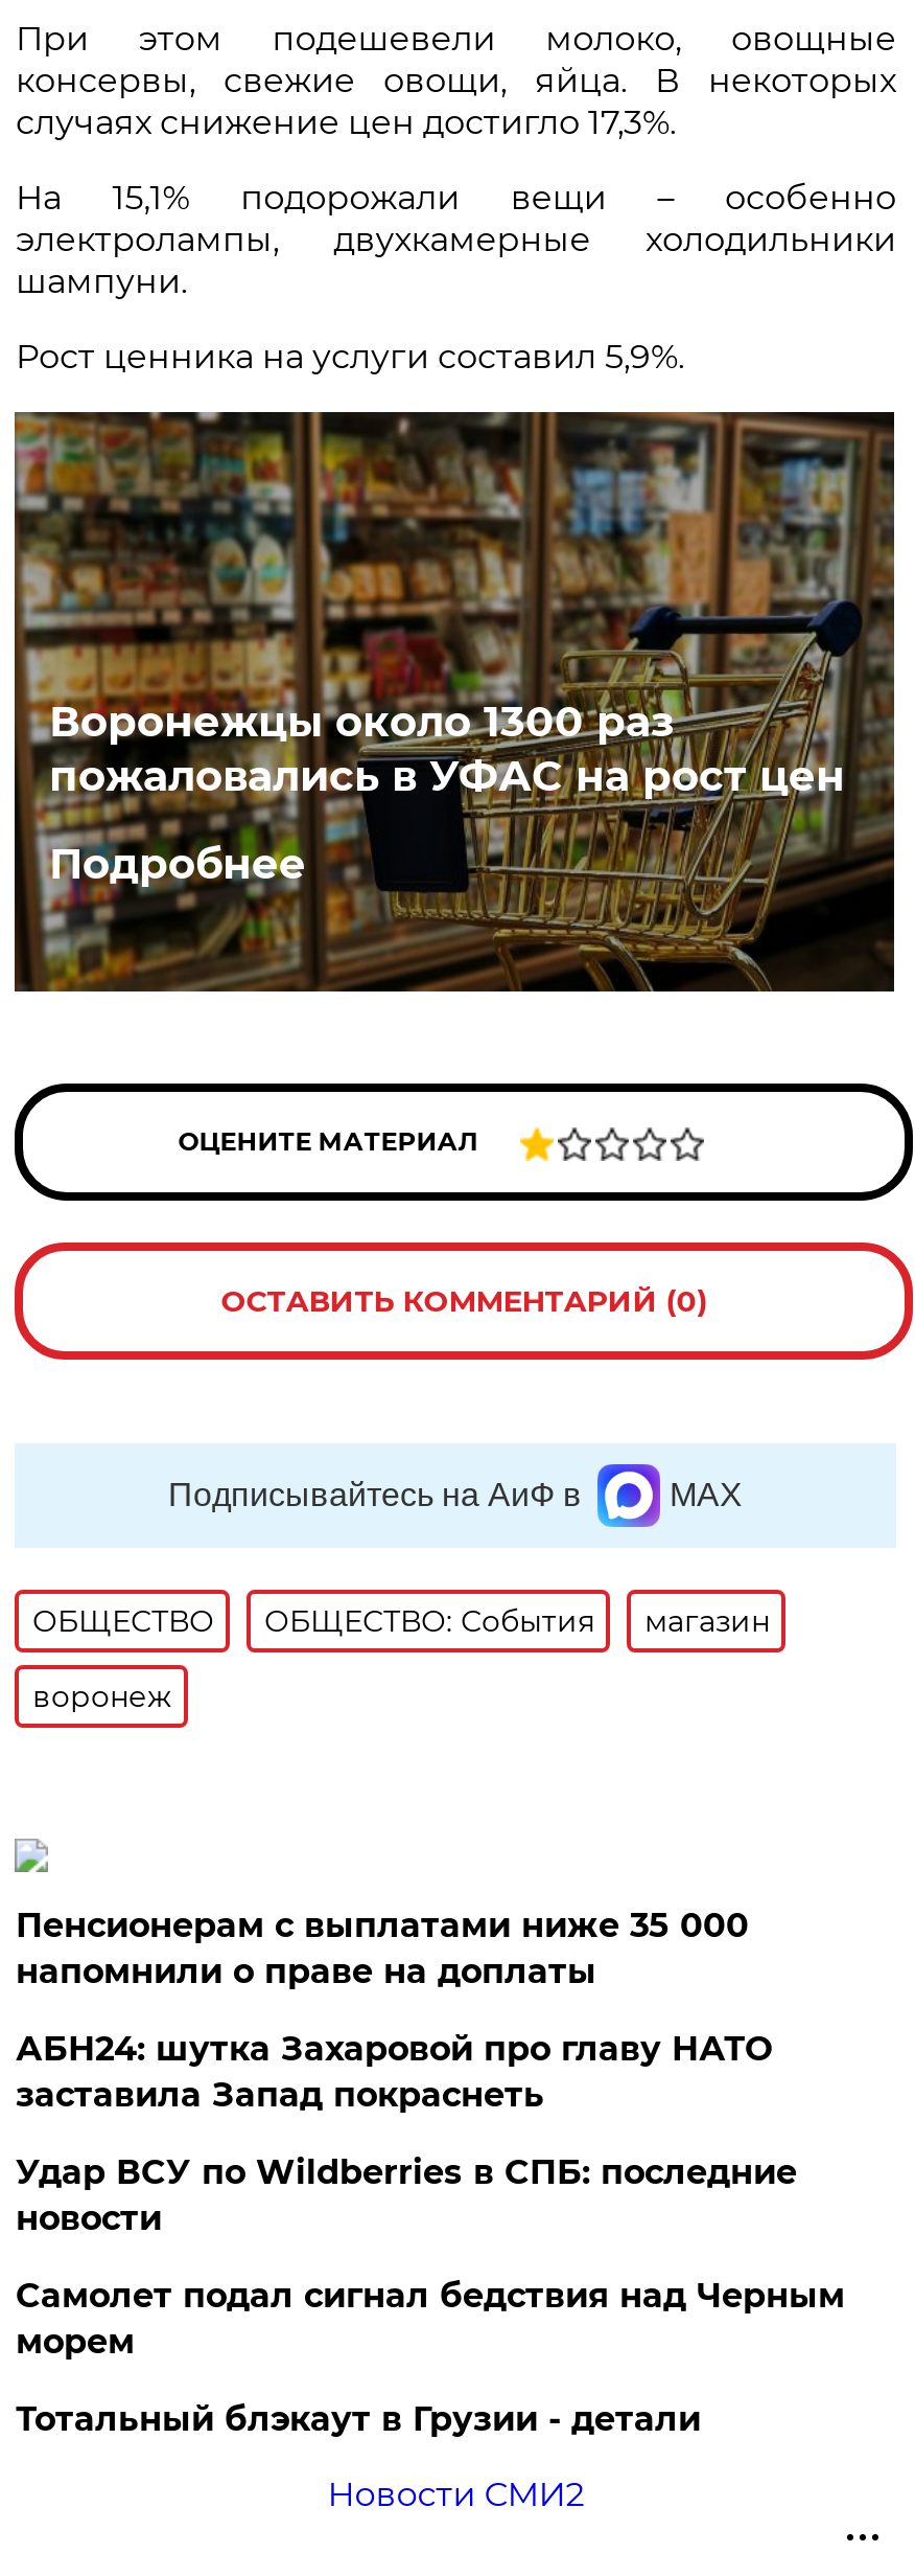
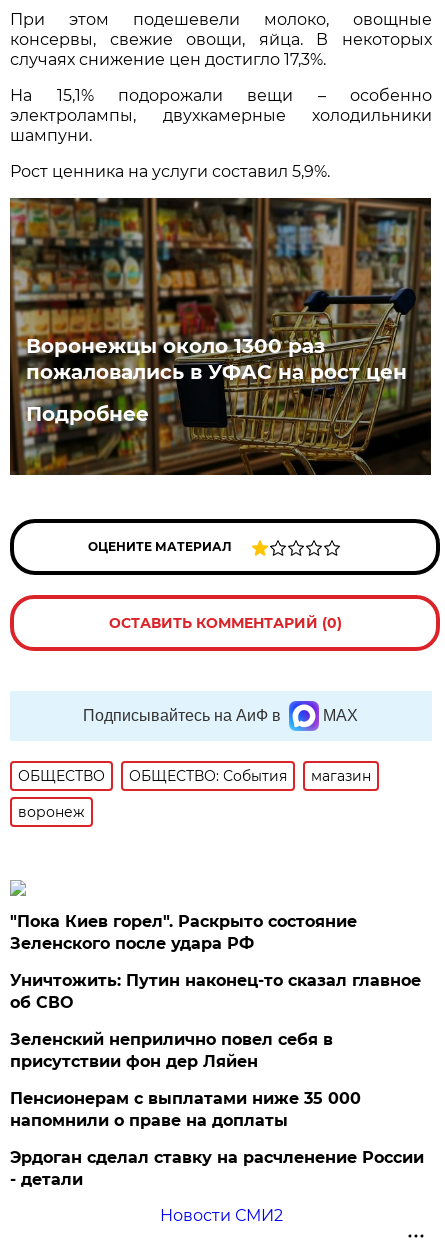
none -> [10,912,421,1071] "Пока Киев горел". Раскрыто состояние | Зеленского после удара РФ | Уничтожить: Путин наконец-то сказал главное | об СВО | Зеленский неприлично повел cебя в | присутствии фон дер Ляйен
moved [15,1906,749,1991] -> [10,1089,361,1130]: Пенсионерам с выплатами ниже 35 000 | напомнили о праве на доплаты
[15,2029,845,2439] АБН24: шутка Захаровой про главу НАТО | заставила Запад покраснеть | Удар ВСУ по Wildberries в СПБ: последние | новости | Самолет подал сигнал бедствия над Черным | морем | Тотальный блэкаут в Грузии - детали -> [10,1148,424,1189] Эрдоган сделал ставку на расчленение России | - детали

